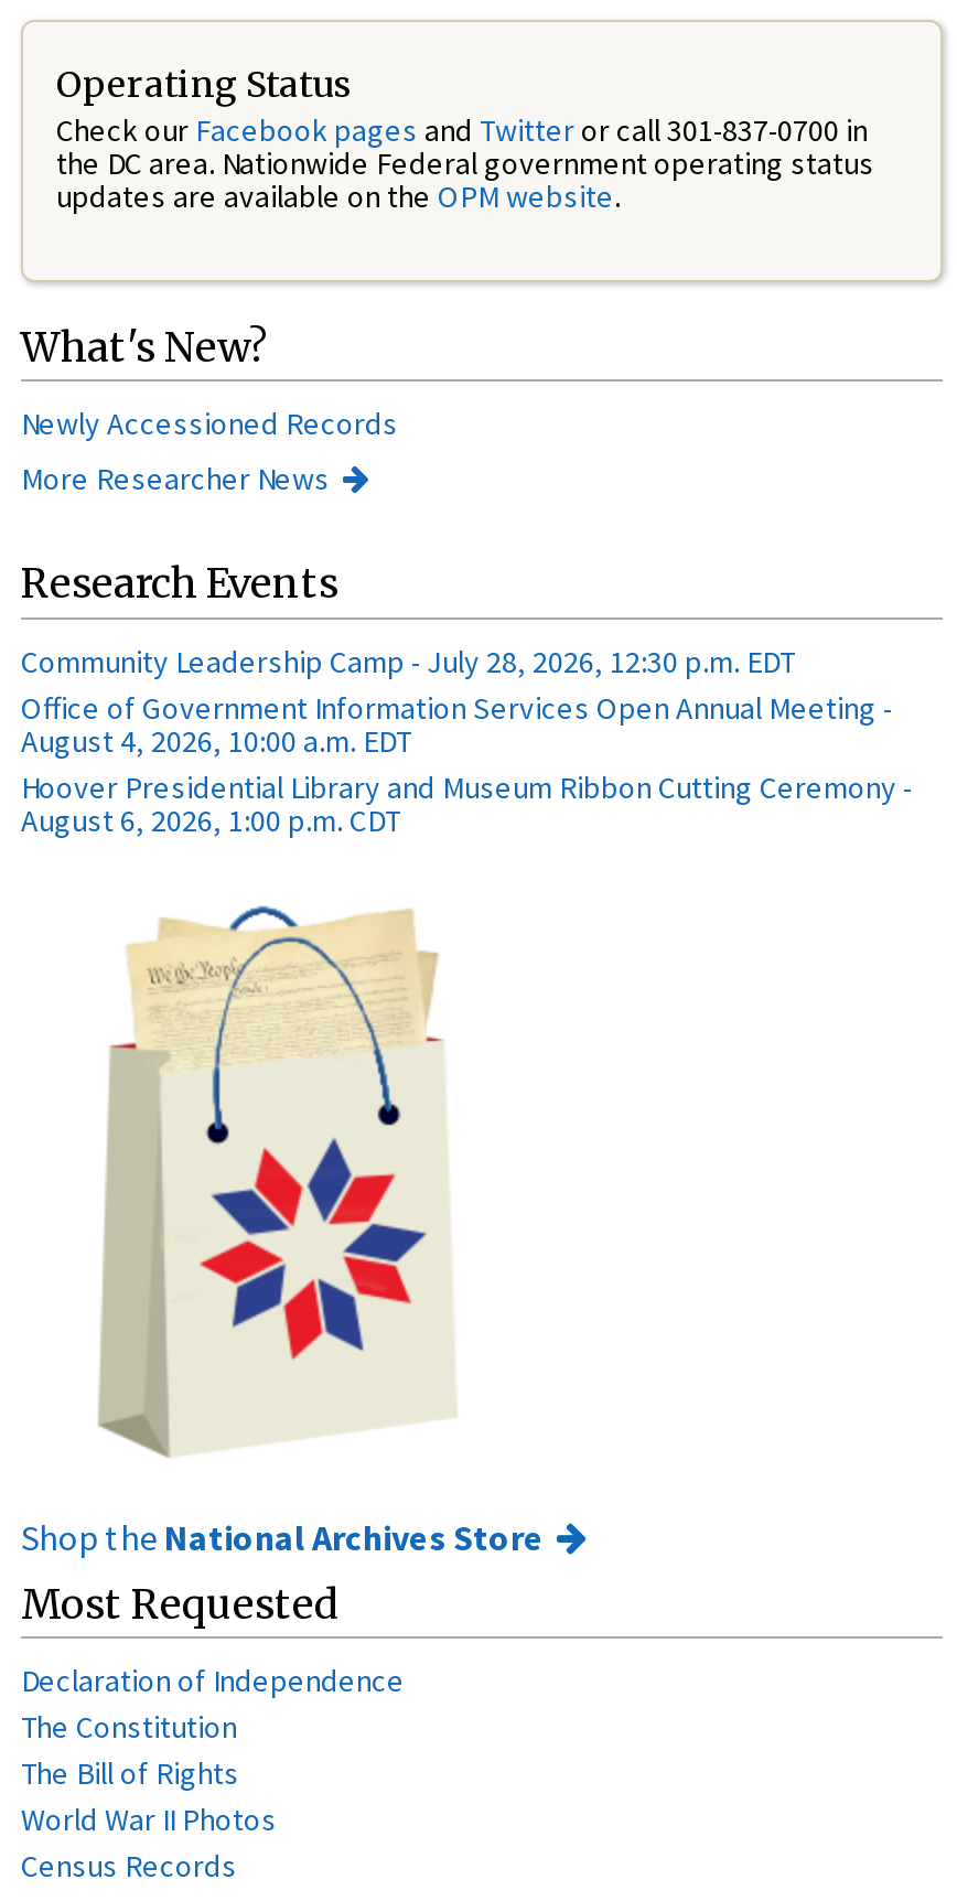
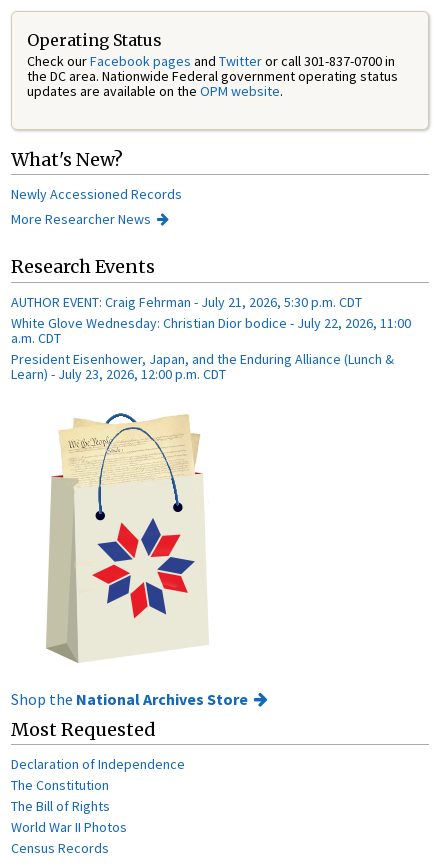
[21,641,912,839] Community Leadership Camp - July 28, 2026, 12:30 p.m. EDT | Office of Government Information Services Open Annual Meeting - | August 4, 2026, 10:00 a.m. EDT | Hoover Presidential Library and Museum Ribbon Cutting Ceremony - | August 6, 2026, 1:00 p.m. CDT -> [11,293,411,383] AUTHOR EVENT: Craig Fehrman - July 21, 2026, 5:30 p.m. CDT | White Glove Wednesday: Christian Dior bodice - July 22, 2026, 11:00 | a.m. CDT | President Eisenhower, Japan, and the Enduring Alliance (Lunch & | Learn) - July 23, 2026, 12:00 p.m. CDT

